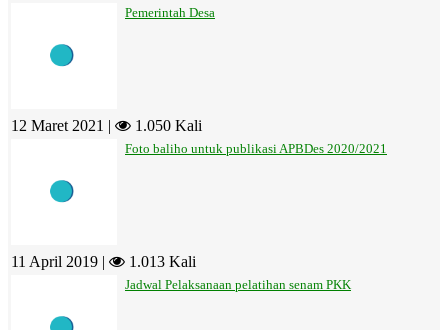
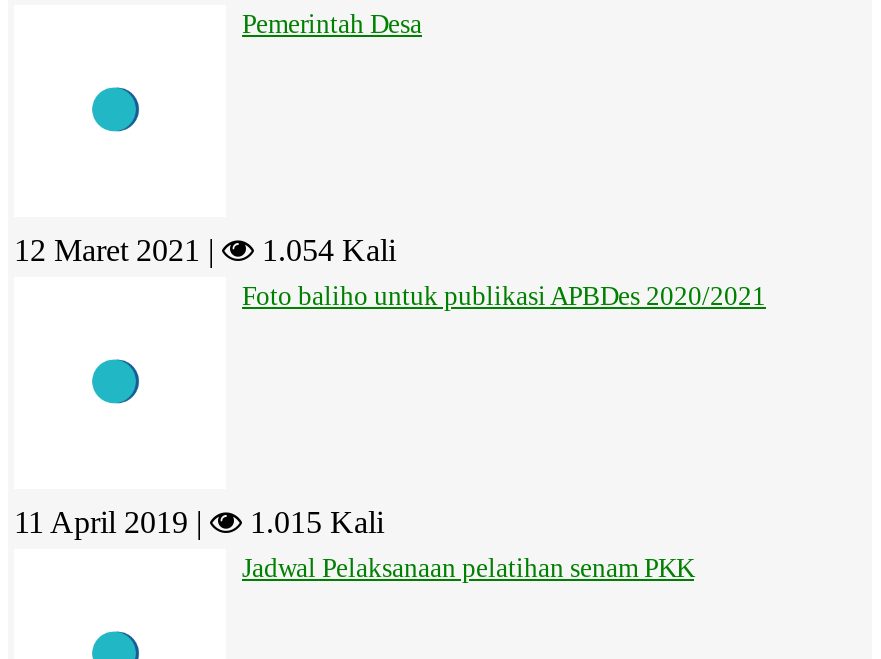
[131,117,202,134] 1.050 Kali -> [254,233,396,267] 1.054 Kali
[125,253,196,270] 1.013 Kali -> [242,505,384,539] 1.015 Kali

